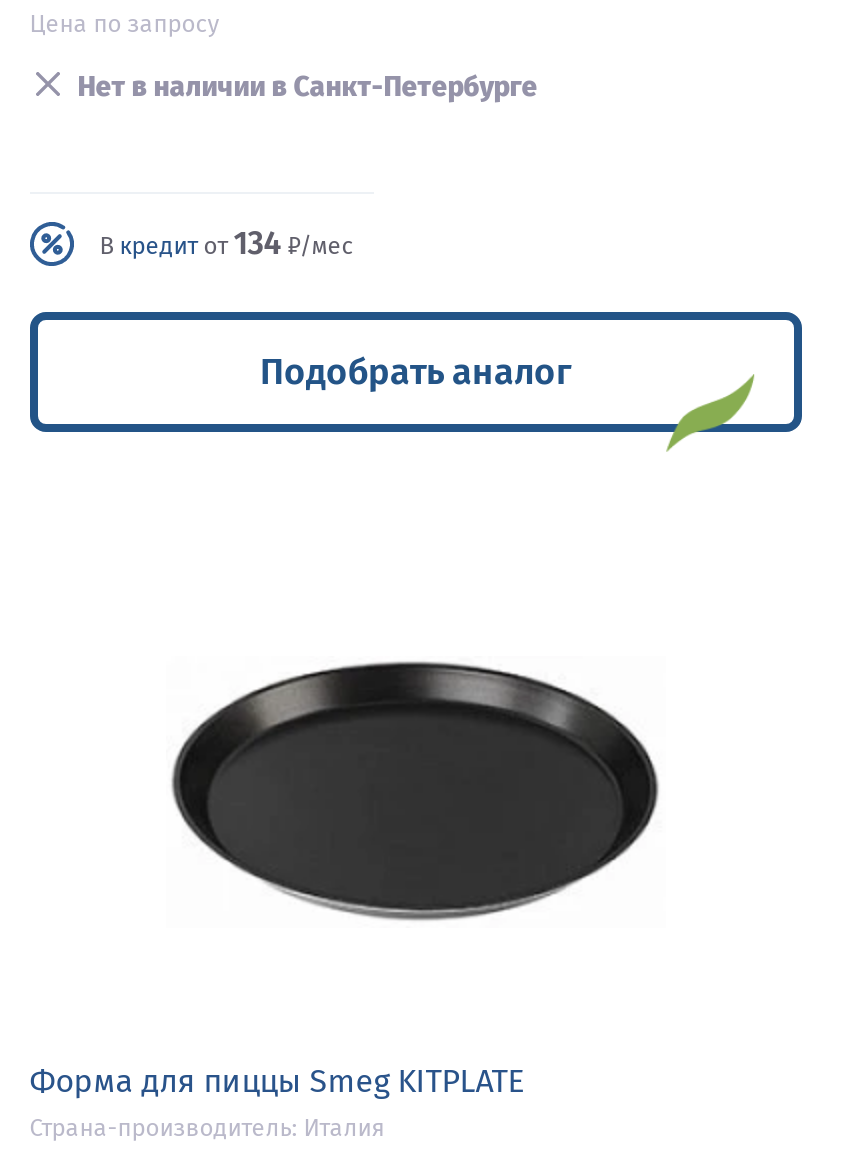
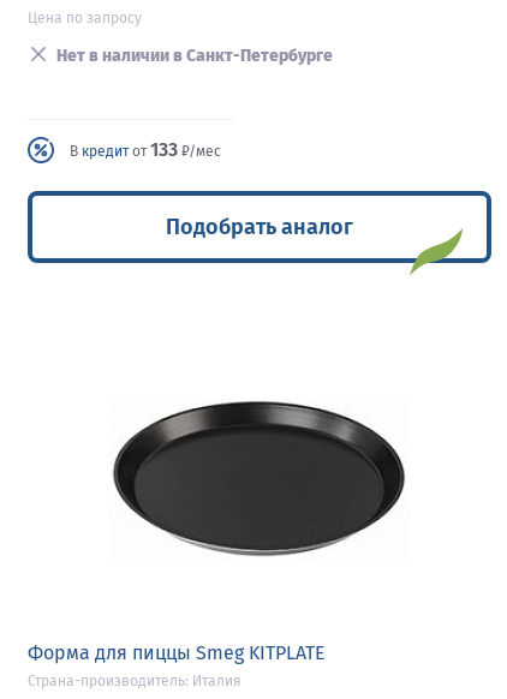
[100,224,354,262] В кредит от134 ₽/мес -> [69,138,221,161] В кредит от133 ₽/мес

